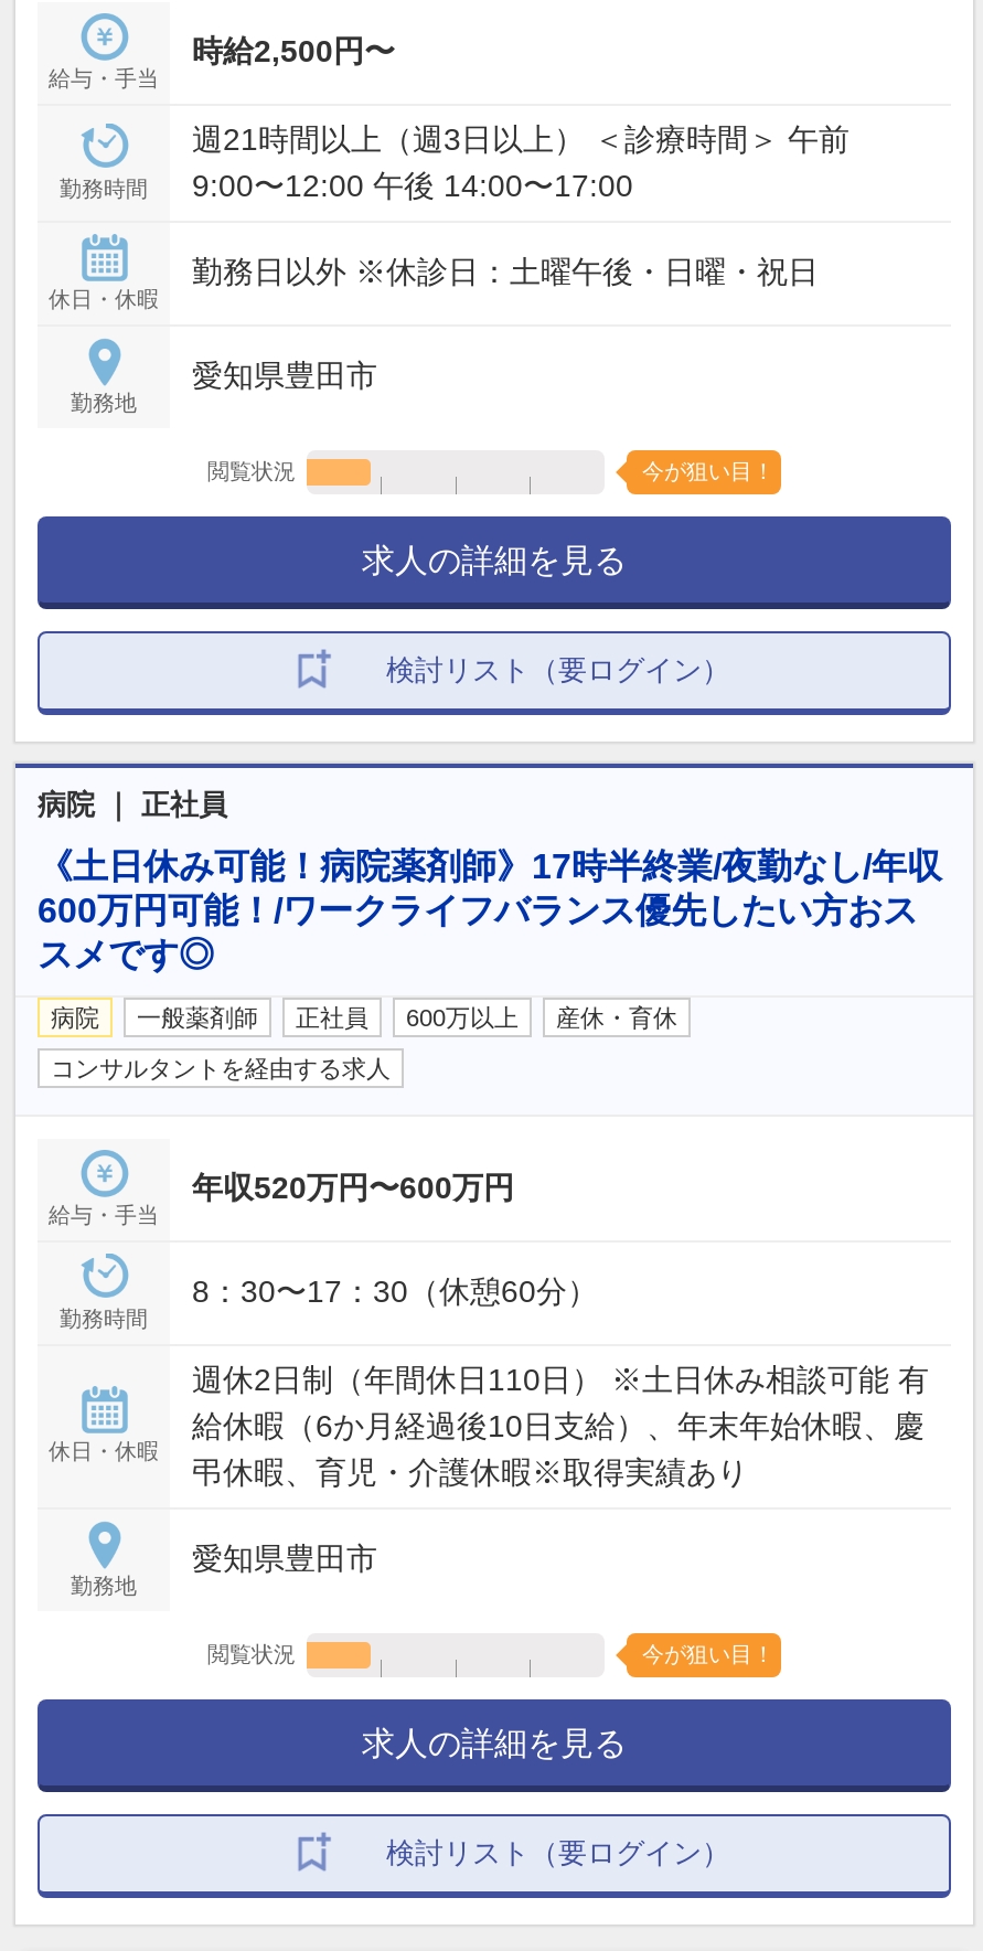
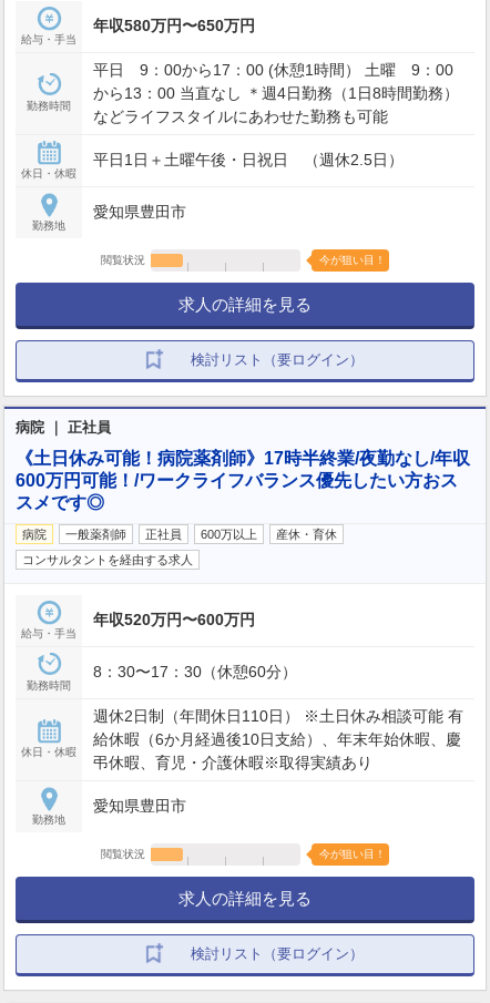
[192,34,395,69] 時給2,500円〜 -> [93,17,255,35] 年収580万円〜650万円
[192,122,850,203] 週21時間以上（週3日以上） ＜診療時間＞ 午前 | 9:00〜12:00 午後 14:00〜17:00 -> [93,61,459,125] 平日 9：00から17：00 (休憩1時間） 土曜 9：00 | から13：00 当直なし ＊週4日勤務（1日8時間勤務） | などライフスタイルにあわせた勤務も可能
[192,254,819,290] 勤務日以外 ※休診日：土曜午後・日曜・祝日 -> [93,151,404,169] 平日1日＋土曜午後・日祝日 （週休2.5日）

